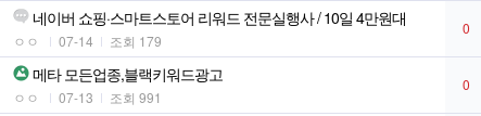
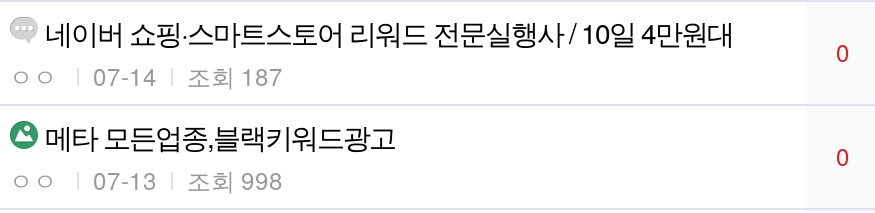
[110,32,162,50] 조회 179 -> [187,58,283,92] 조회 187
[110,88,162,106] 조회 991 -> [187,162,283,196] 조회 998

